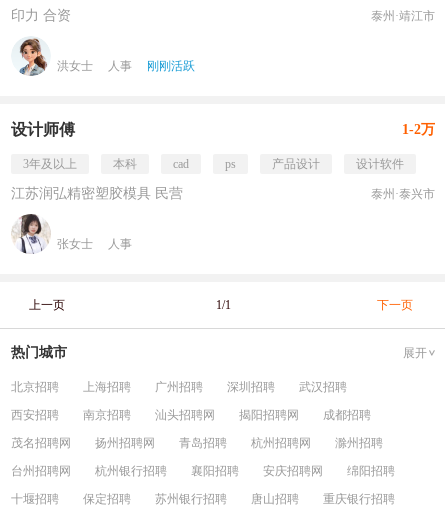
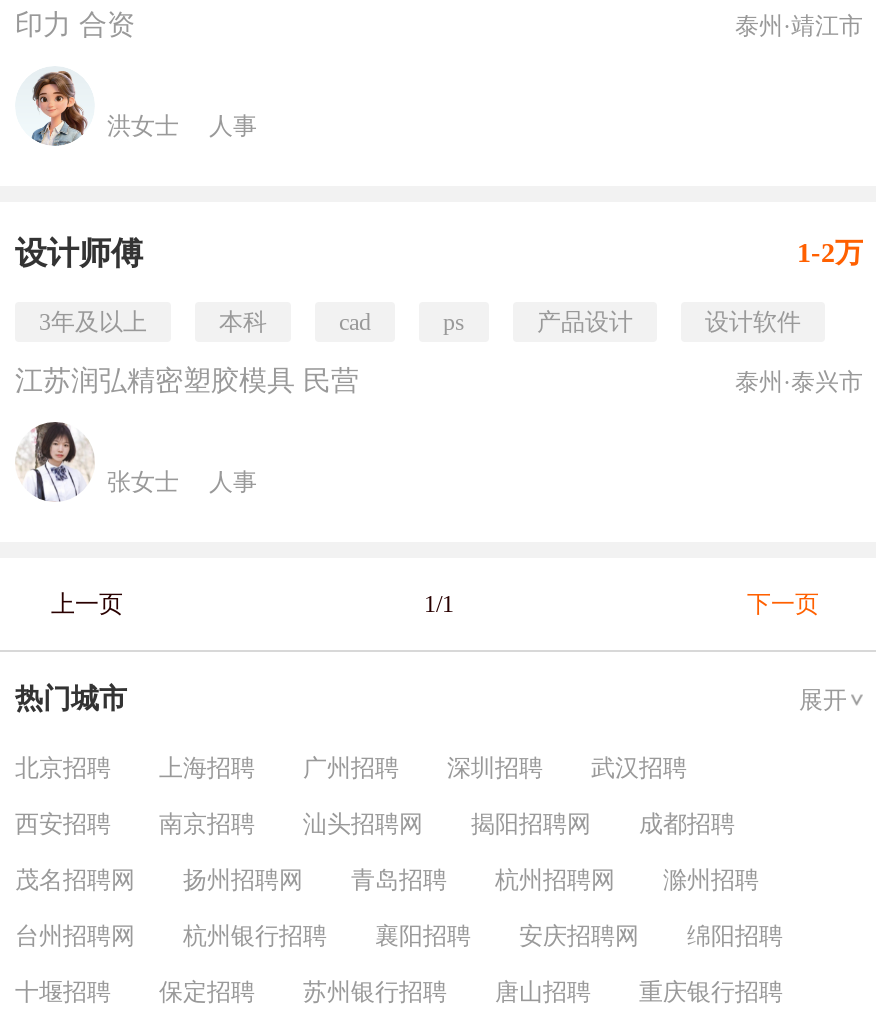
[147,59,195,73] 刚刚活跃 -> none

